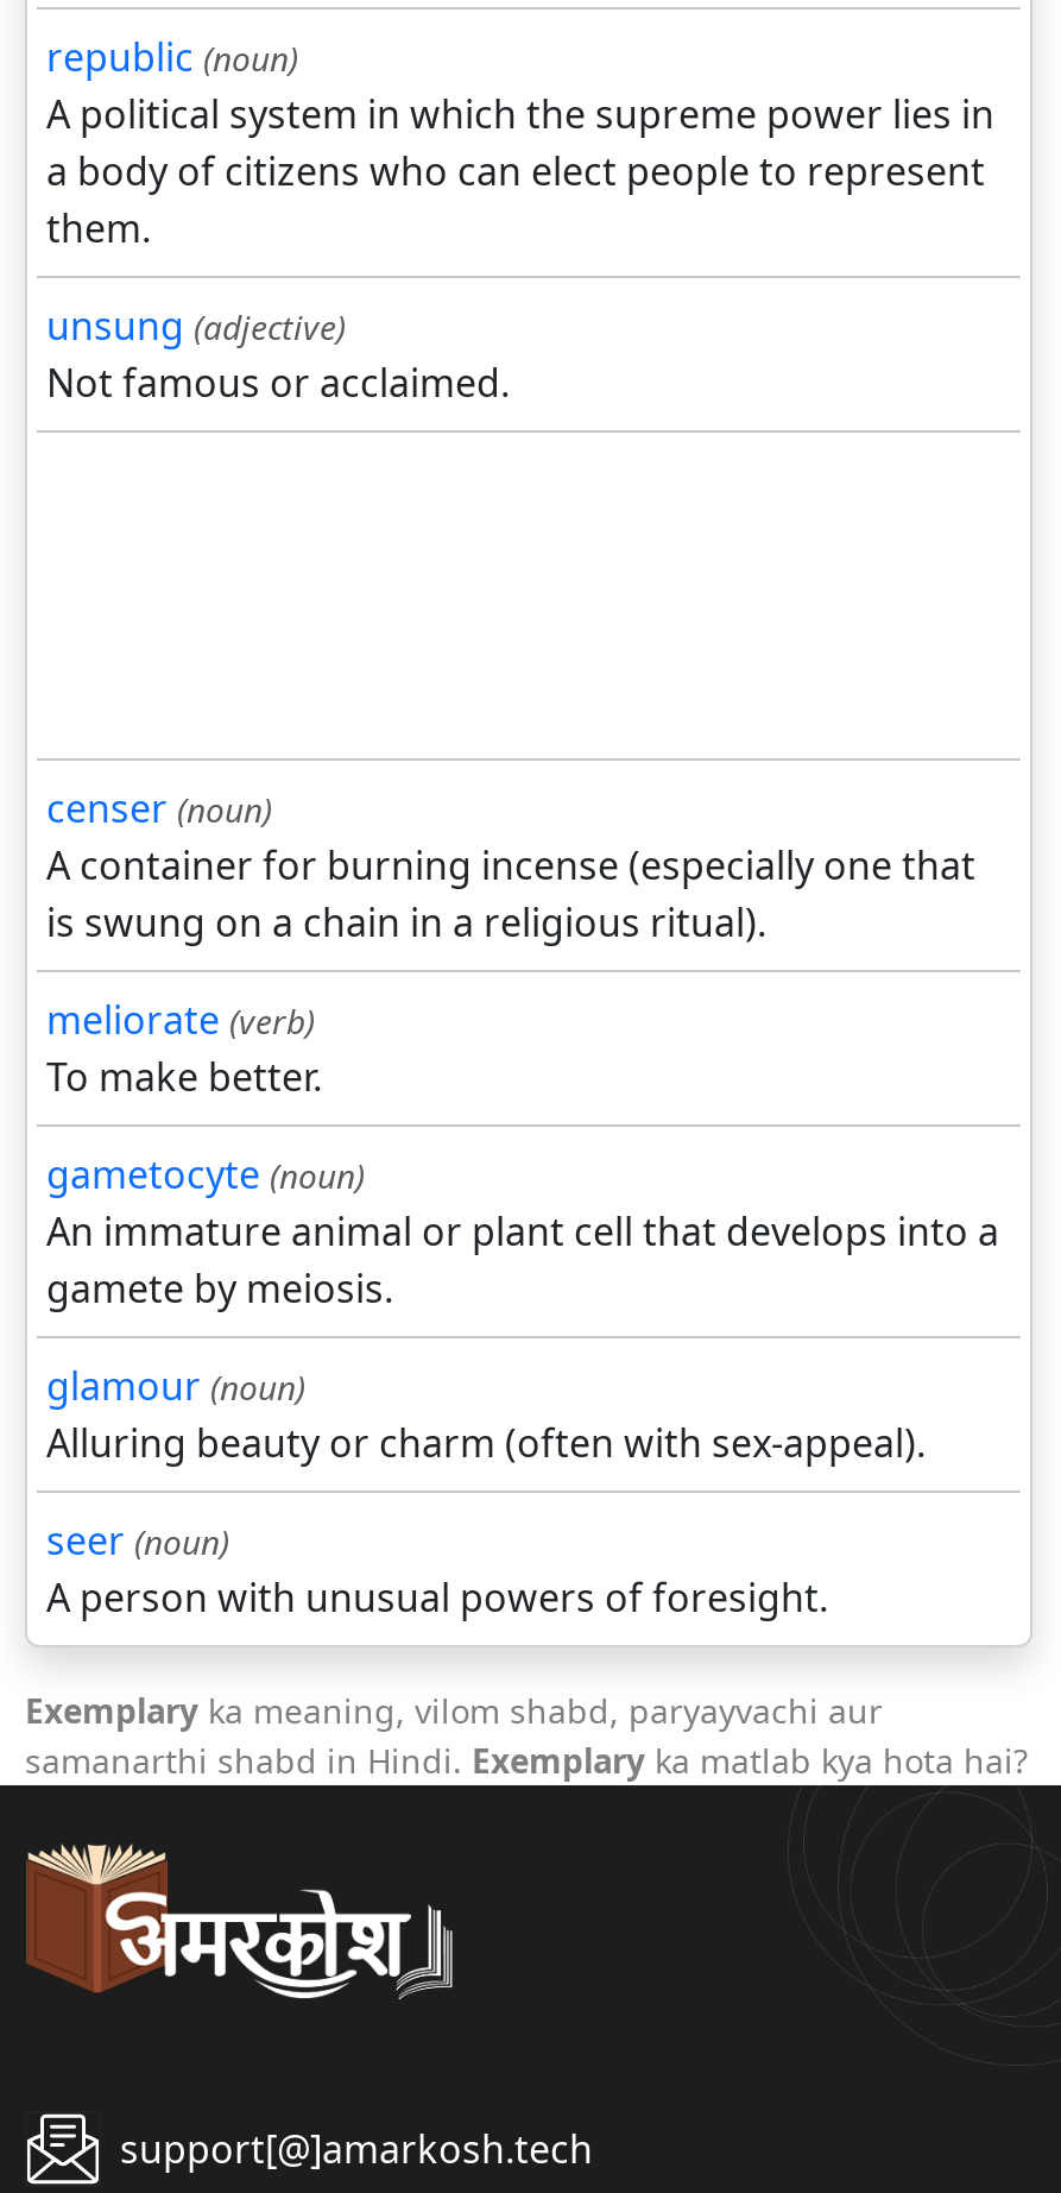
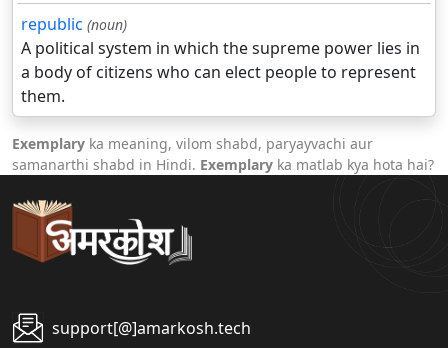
[46,300,510,409] unsung (adjective) | Not famous or acclaimed. -> none
[46,783,999,1624] censer (noun) | A container for burning incense (especially one that | is swung on a chain in a religious ritual). | meliorate (verb) | To make better. | gametocyte (noun) | An immature animal or plant cell that develops into a | gamete by meiosis. | glamour (noun) | Alluring beauty or charm (often with sex-appeal). | seer (noun) | A person with unusual powers of foresight. -> none

